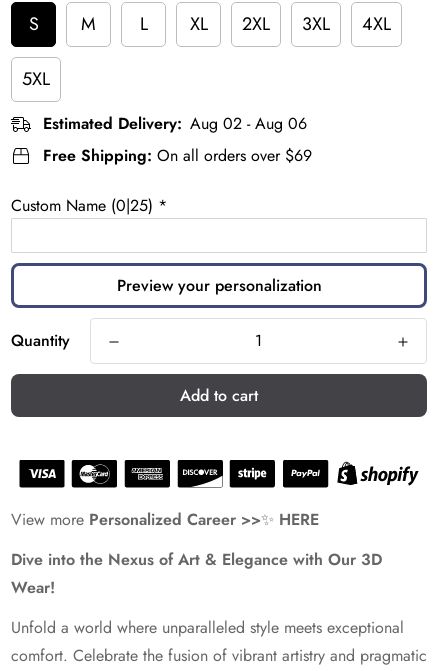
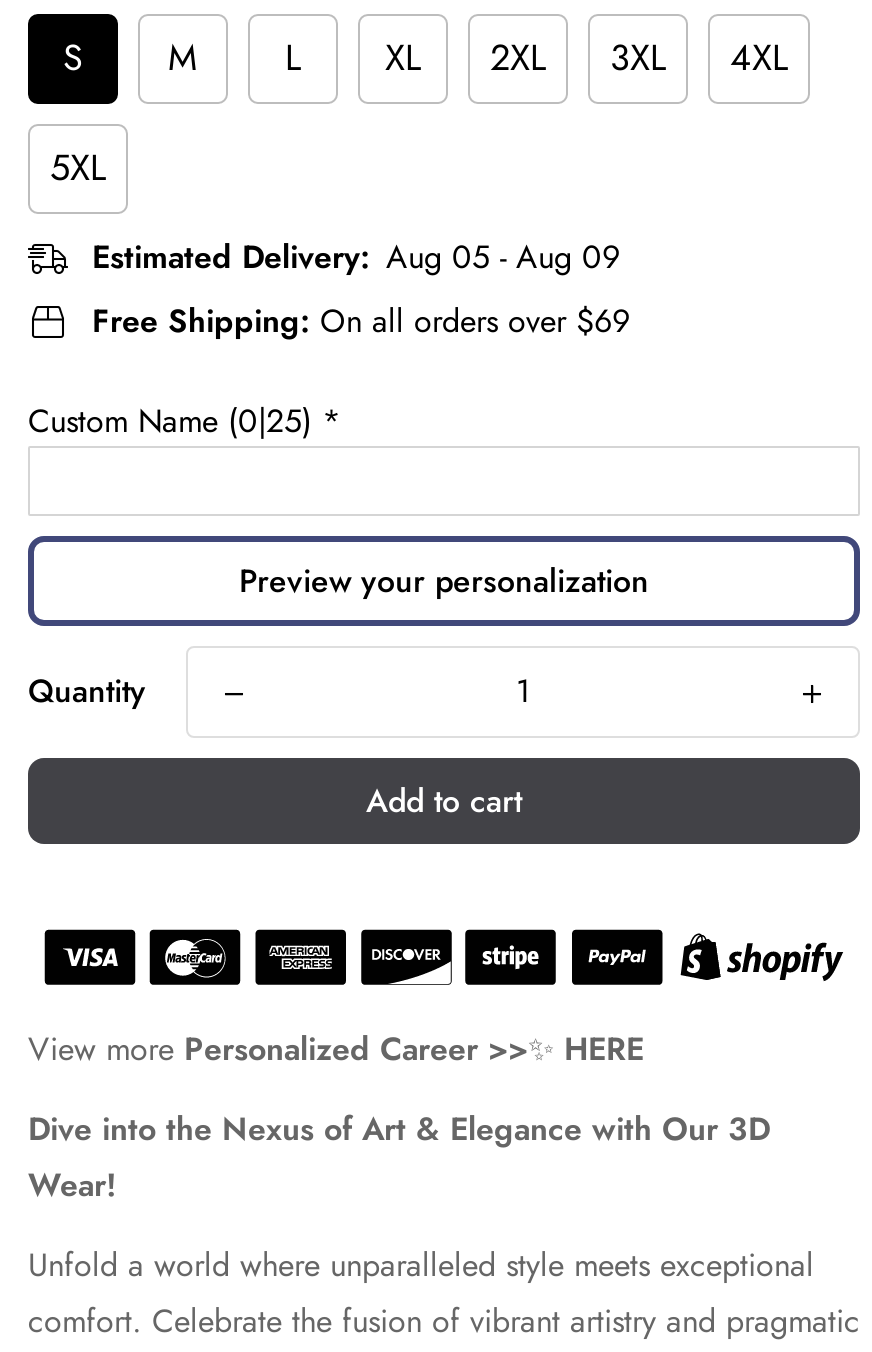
[43,112,307,135] Estimated Delivery: Aug 02 - Aug 06 -> [92,234,620,280] Estimated Delivery: Aug 05 - Aug 09

